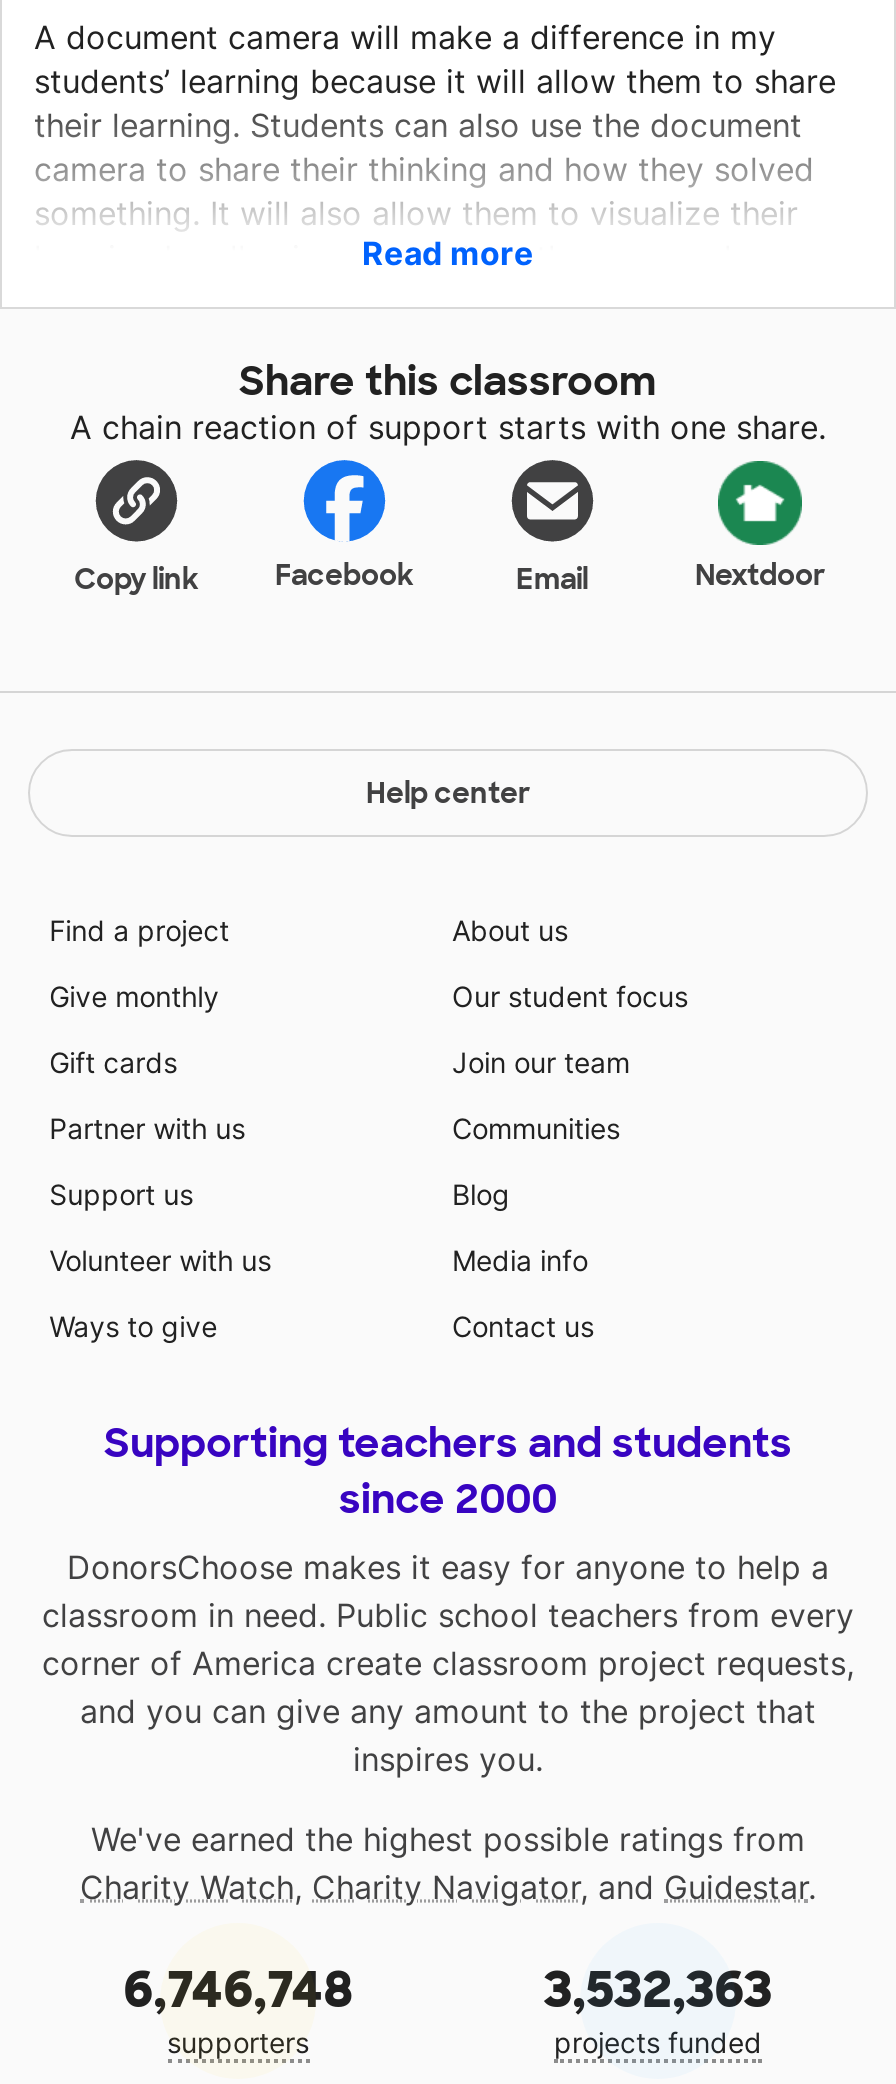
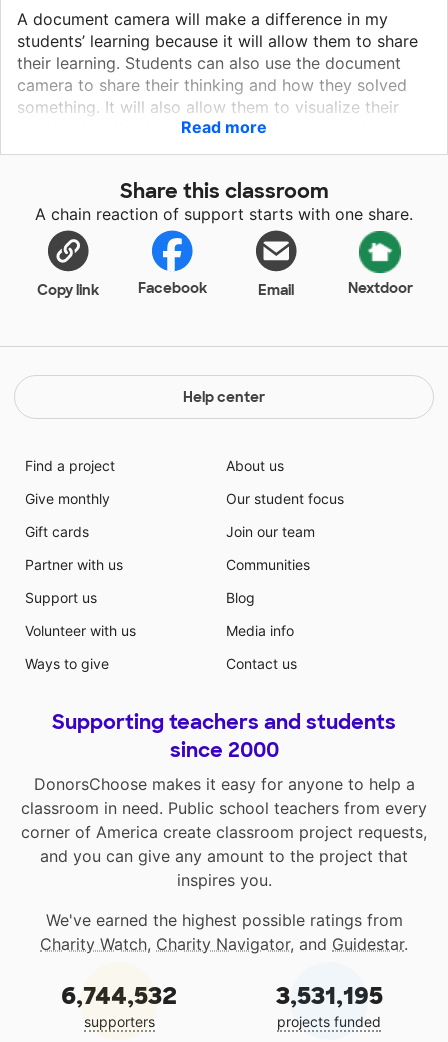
[123,1958,353,2020] 6,746,748 -> [61,980,177,1011] 6,744,532
[544,1958,772,2020] 3,532,363 -> [275,980,382,1011] 3,531,195

